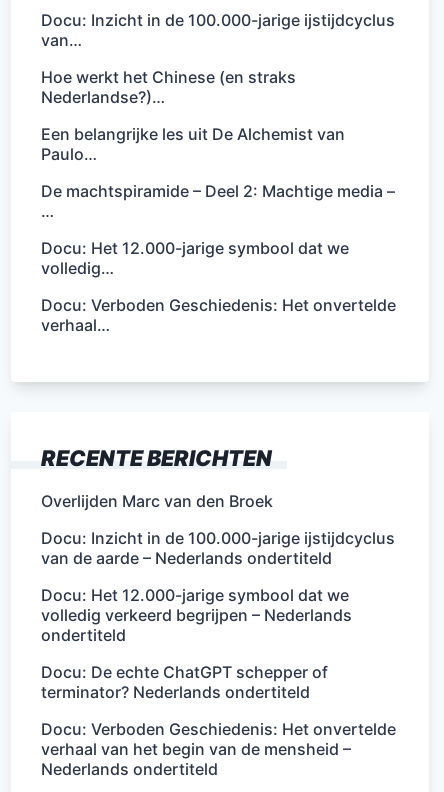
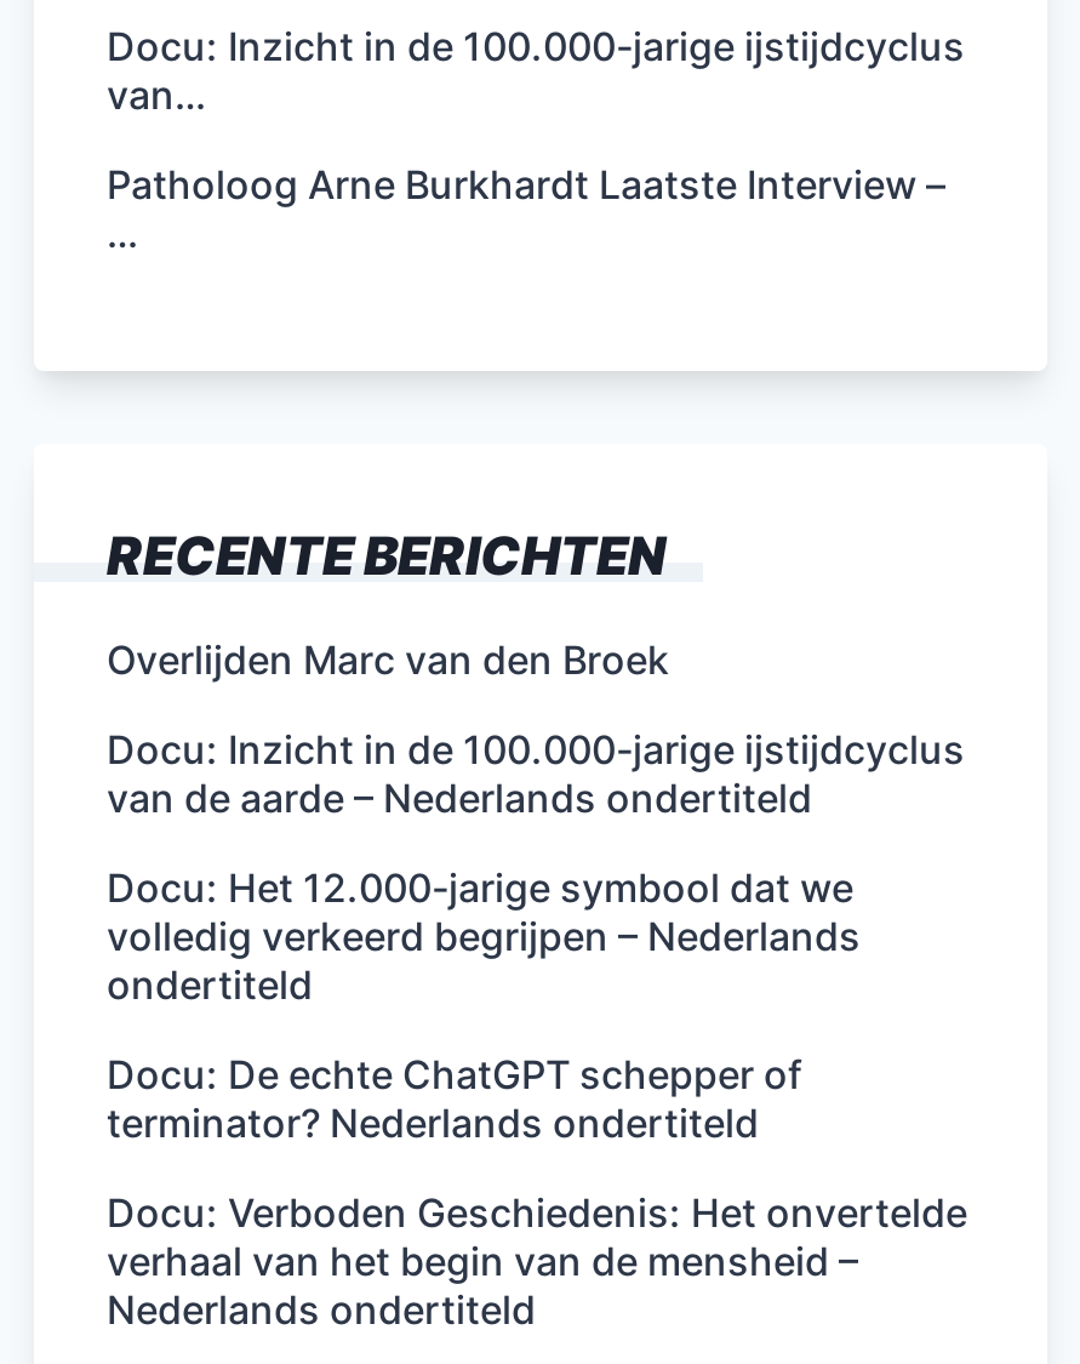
[41,67,395,201] Hoe werkt het Chinese (en straks | Nederlandse?)… | Een belangrijke les uit De Alchemist van | Paulo… | De machtspiramide – Deel 2: Machtige media – -> [107,161,945,210] Patholoog Arne Burkhardt Laatste Interview –
[41,238,396,335] Docu: Het 12.000-jarige symbool dat we | volledig… | Docu: Verboden Geschiedenis: Het onvertelde | verhaal… -> none

